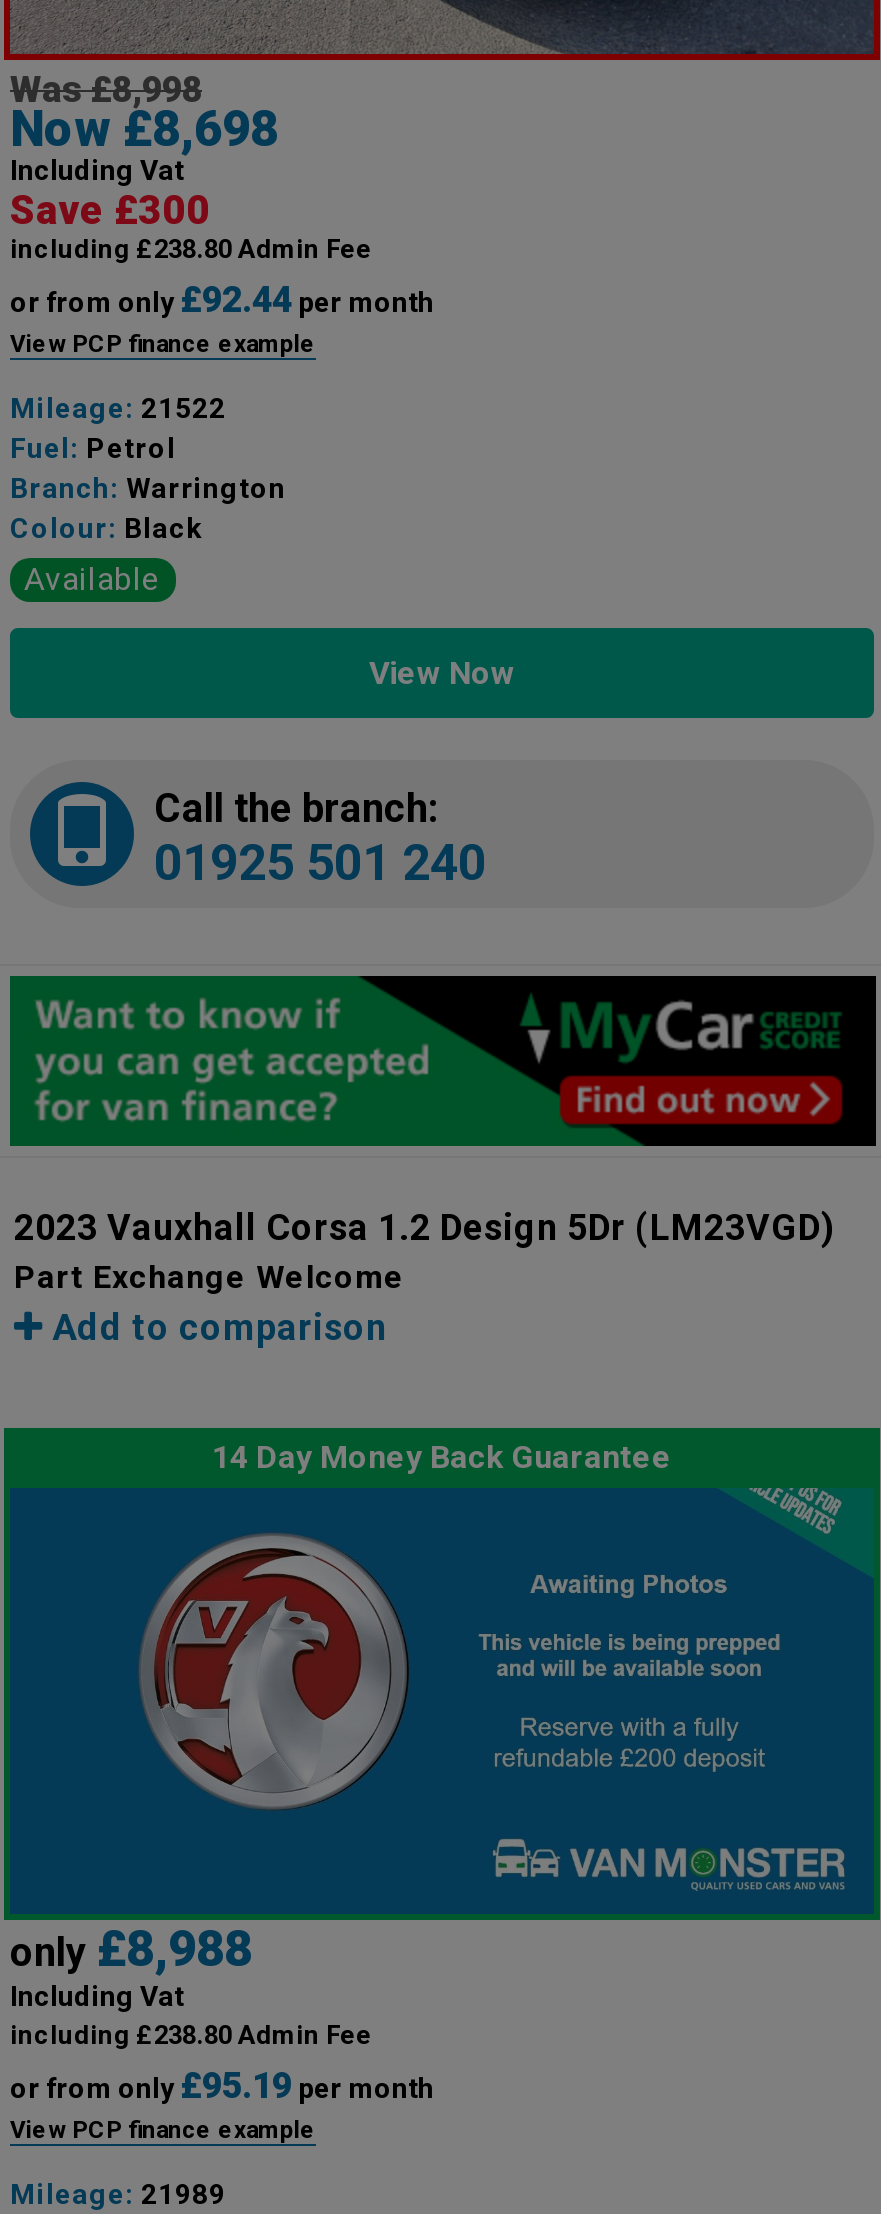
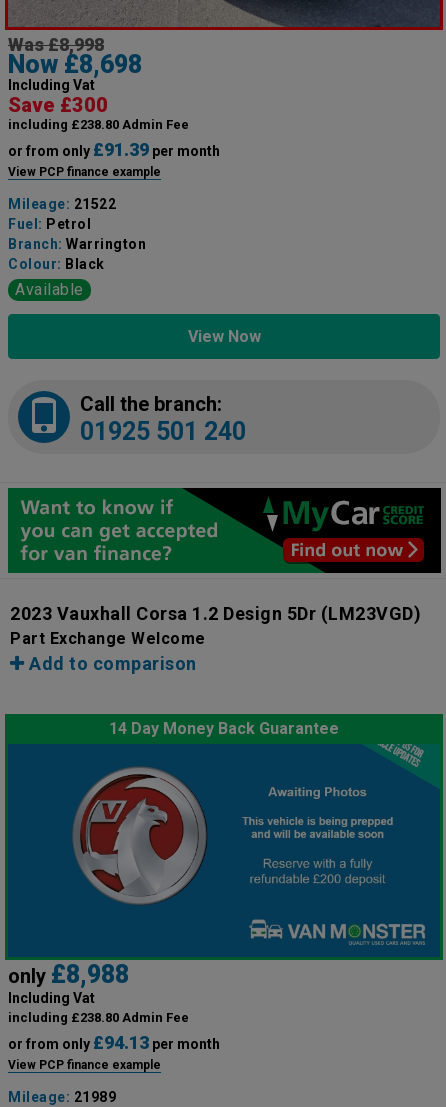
[10,278,434,320] or from only £92.44 per month -> [8,139,220,160] or from only £91.39 per month
[10,2064,434,2106] or from only £95.19 per month -> [8,1032,220,1053] or from only £94.13 per month

